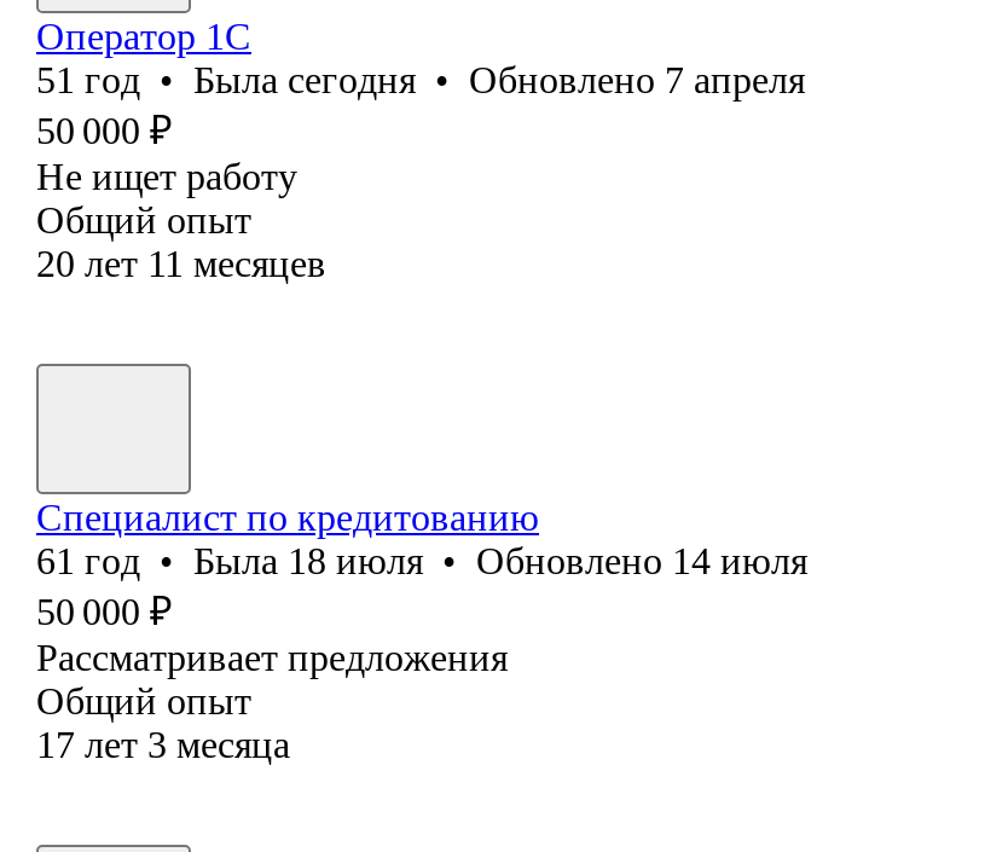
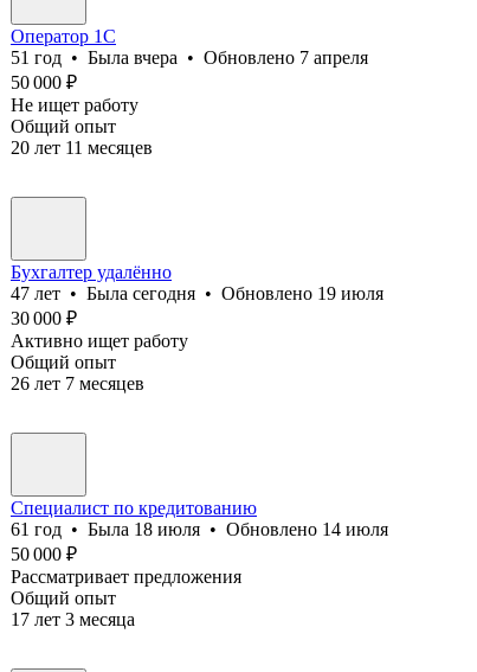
[36,59,805,100] 51 год • Была сегодня • Обновлено 7 апреля -> [11,47,368,67] 51 год • Была вчера • Обновлено 7 апреля
none -> [11,262,383,393] Бухгалтер удалённо | 47 лет • Была сегодня • Обновлено 19 июля | 30 000 ₽ | Активно ищет работу | Общий опыт | 26 лет 7 месяцев

